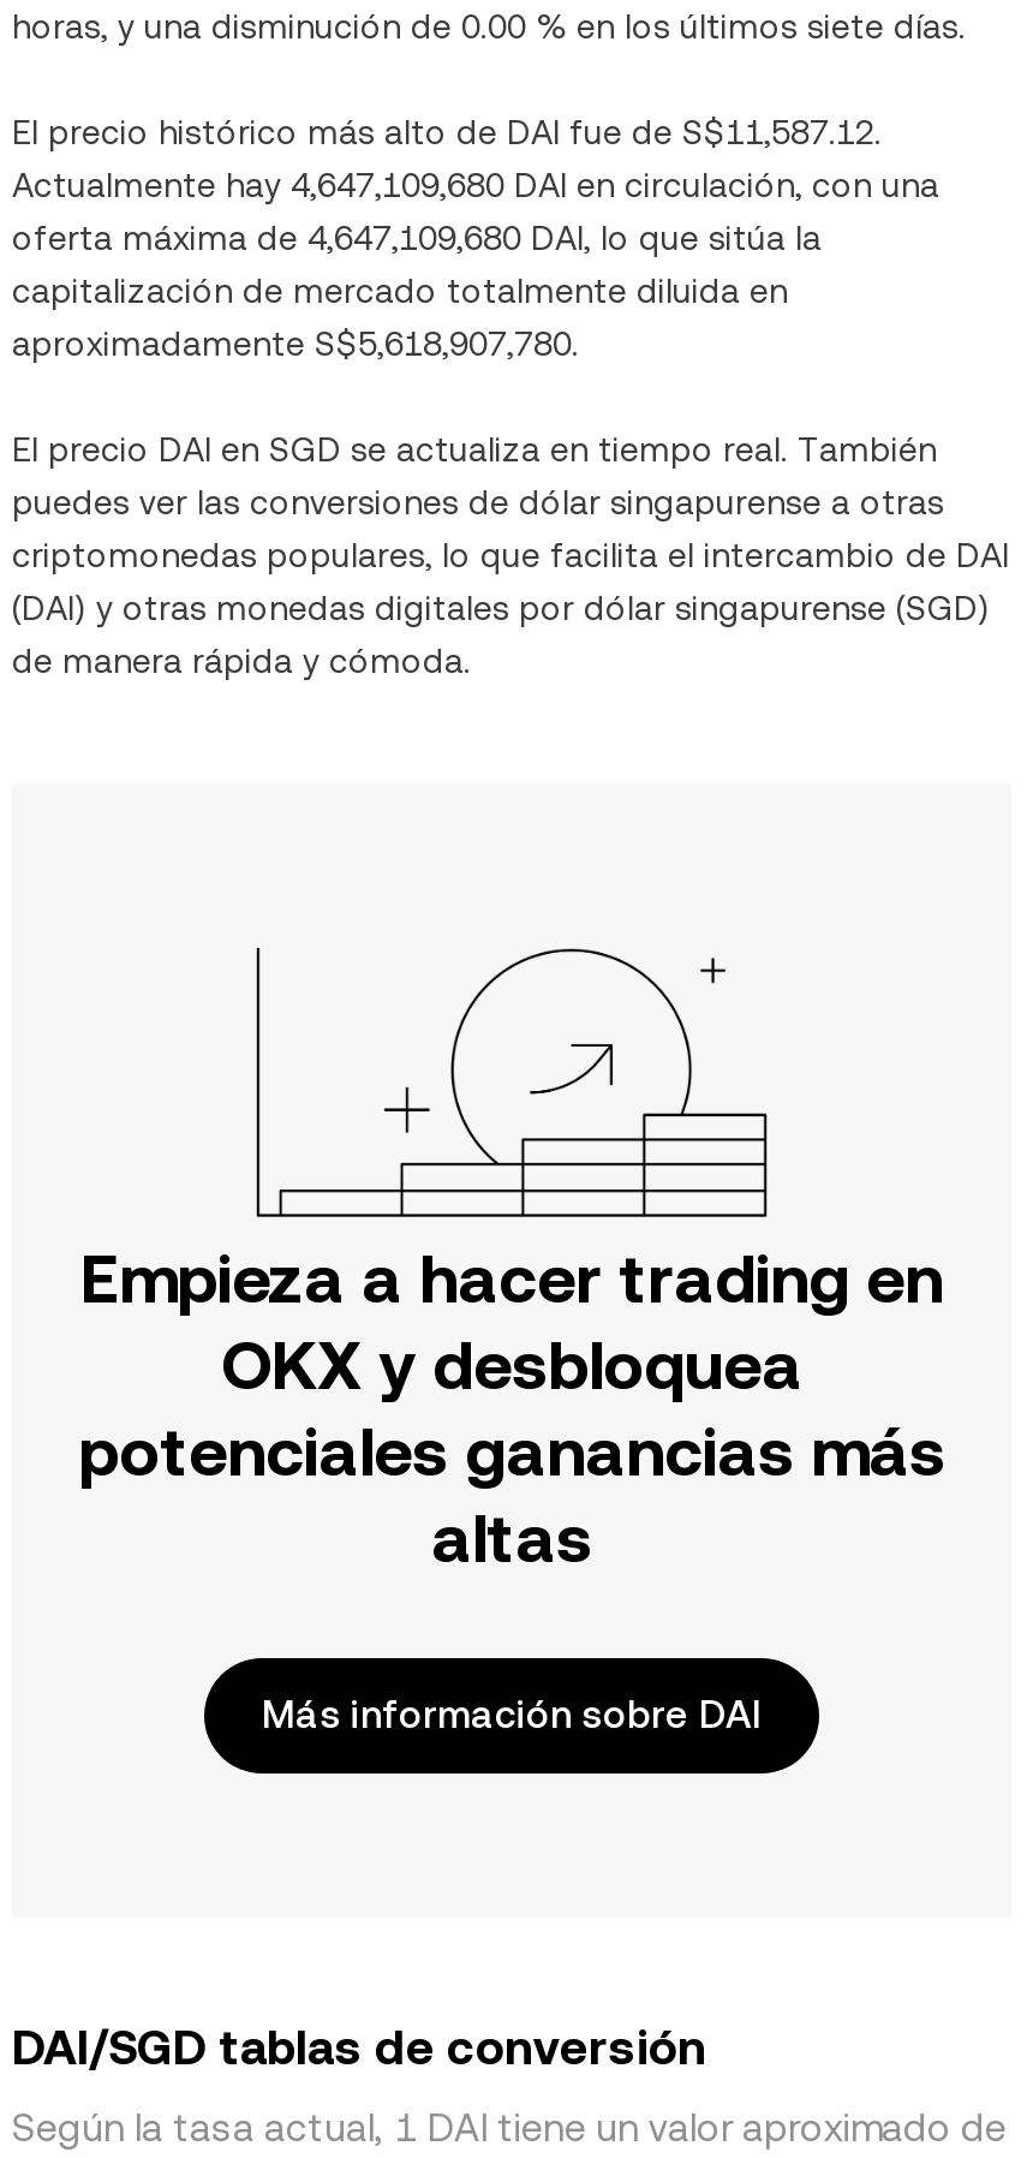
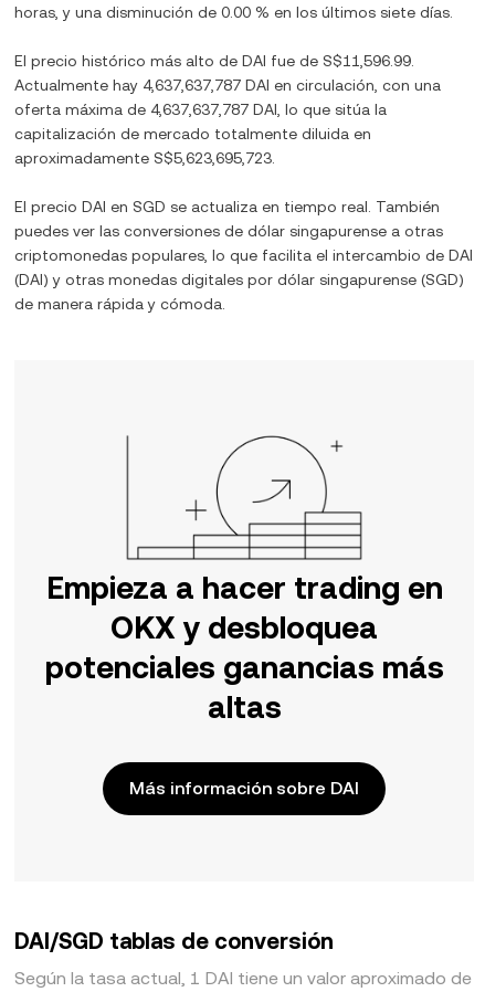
[12,113,882,151] El precio histórico más alto de DAI fue de S$11,587.12. -> [14,52,414,70] El precio histórico más alto de DAI fue de S$11,596.99.
[12,166,939,204] Actualmente hay 4,647,109,680 DAI en circulación, con una -> [14,76,441,94] Actualmente hay 4,637,637,787 DAI en circulación, con una
[12,219,822,257] oferta máxima de 4,647,109,680 DAI, lo que sitúa la -> [14,101,387,118] oferta máxima de 4,637,637,787 DAI, lo que sitúa la
[12,324,579,363] aproximadamente S$5,618,907,780. -> [14,149,275,167] aproximadamente S$5,623,695,723.

